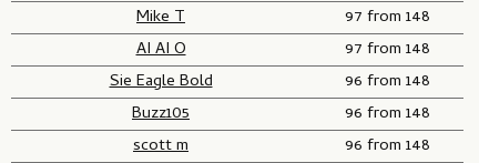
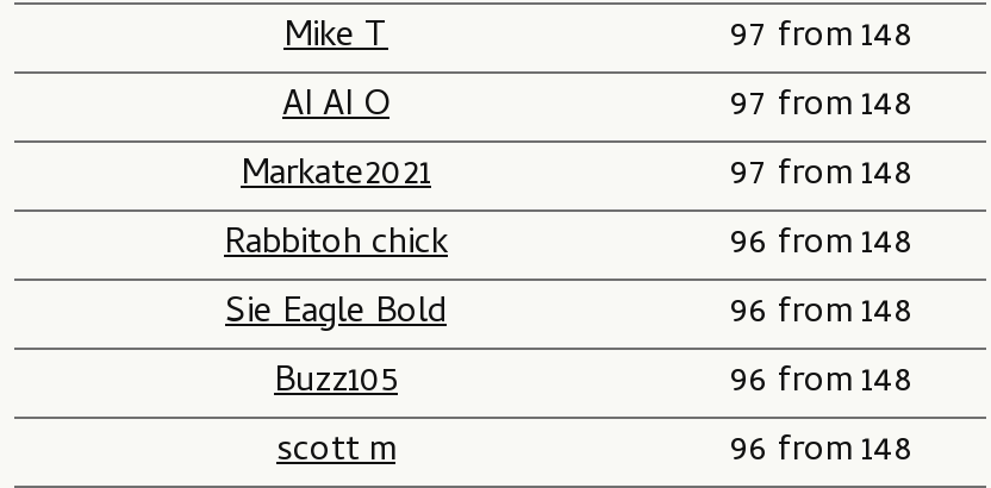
none -> [224,146,914,273] Markate2021 | 97 from 148 | Rabbitoh chick | 96 from 148

